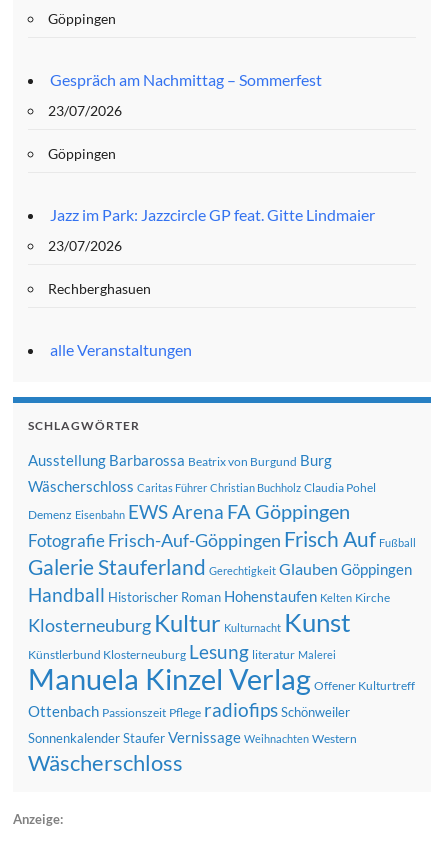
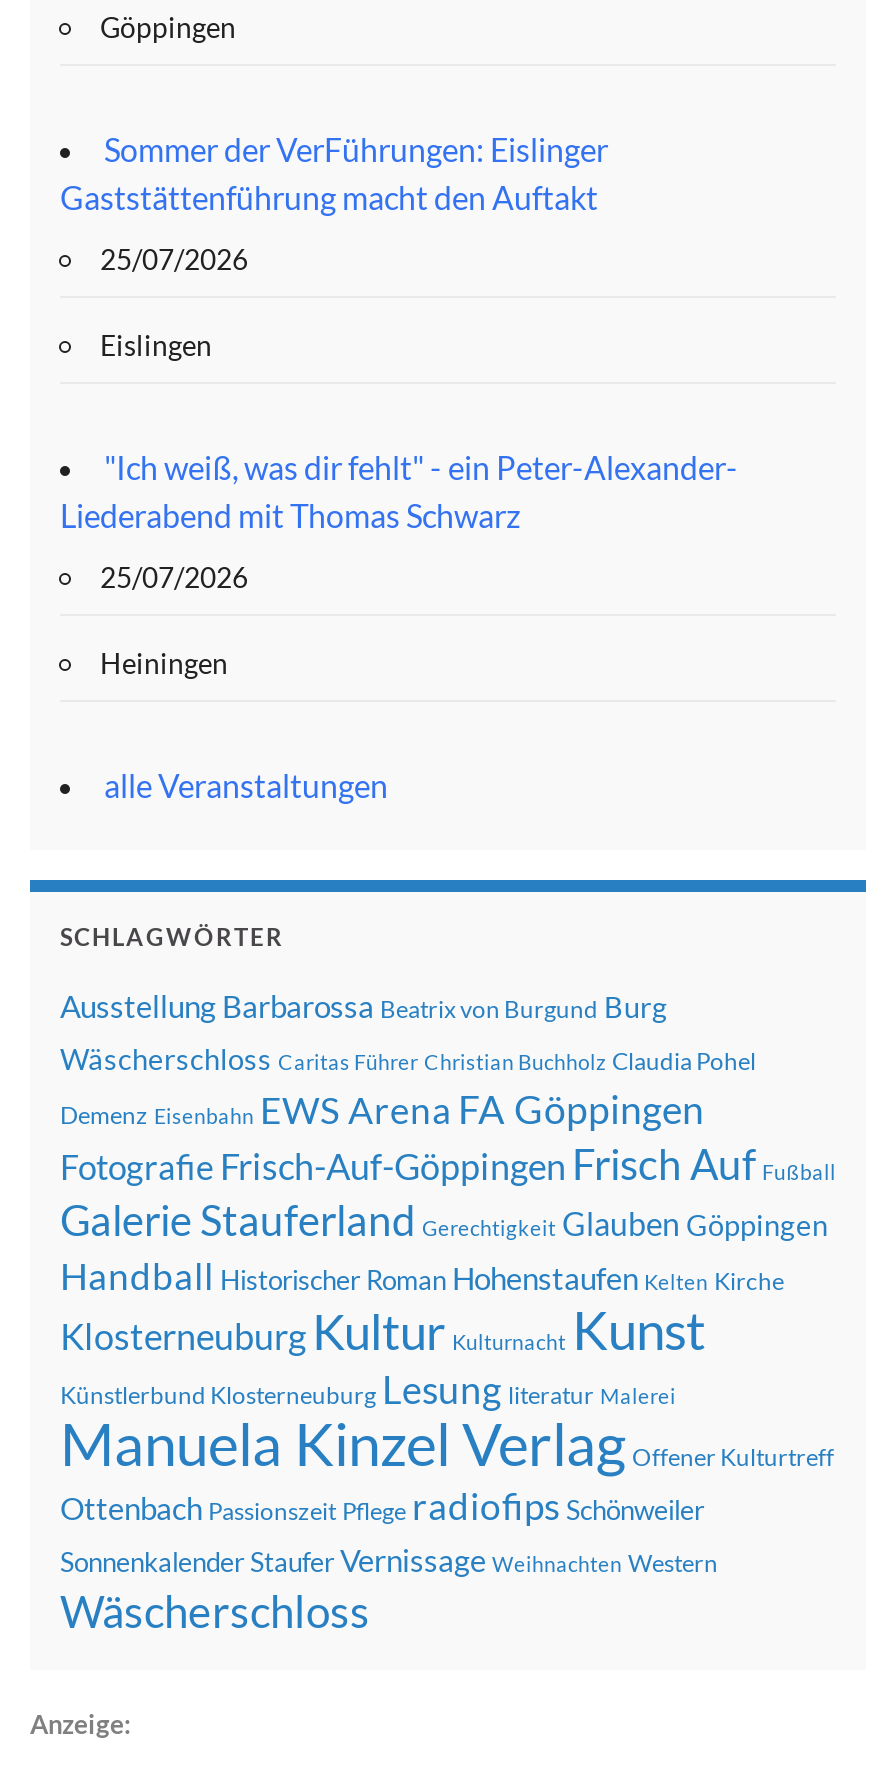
[50,70,322,89] Gespräch am Nachmittag – Sommerfest -> [60,130,608,216] Sommer der VerFührungen: Eislinger | Gaststättenführung macht den Auftakt
[48,102,122,119] 23/07/2026 -> [100,242,248,276] 25/07/2026
[48,145,116,162] Göppingen -> [100,328,212,362] Eislingen
[50,205,375,224] Jazz im Park: Jazzcircle GP feat. Gitte Lindmaier -> [60,448,738,534] "Ich weiß, was dir fehlt" - ein Peter-Alexander- | Liederabend mit Thomas Schwarz
[48,237,122,254] 23/07/2026 -> [100,560,248,594] 25/07/2026
[48,280,151,297] Rechberghasuen -> [100,646,228,680] Heiningen

